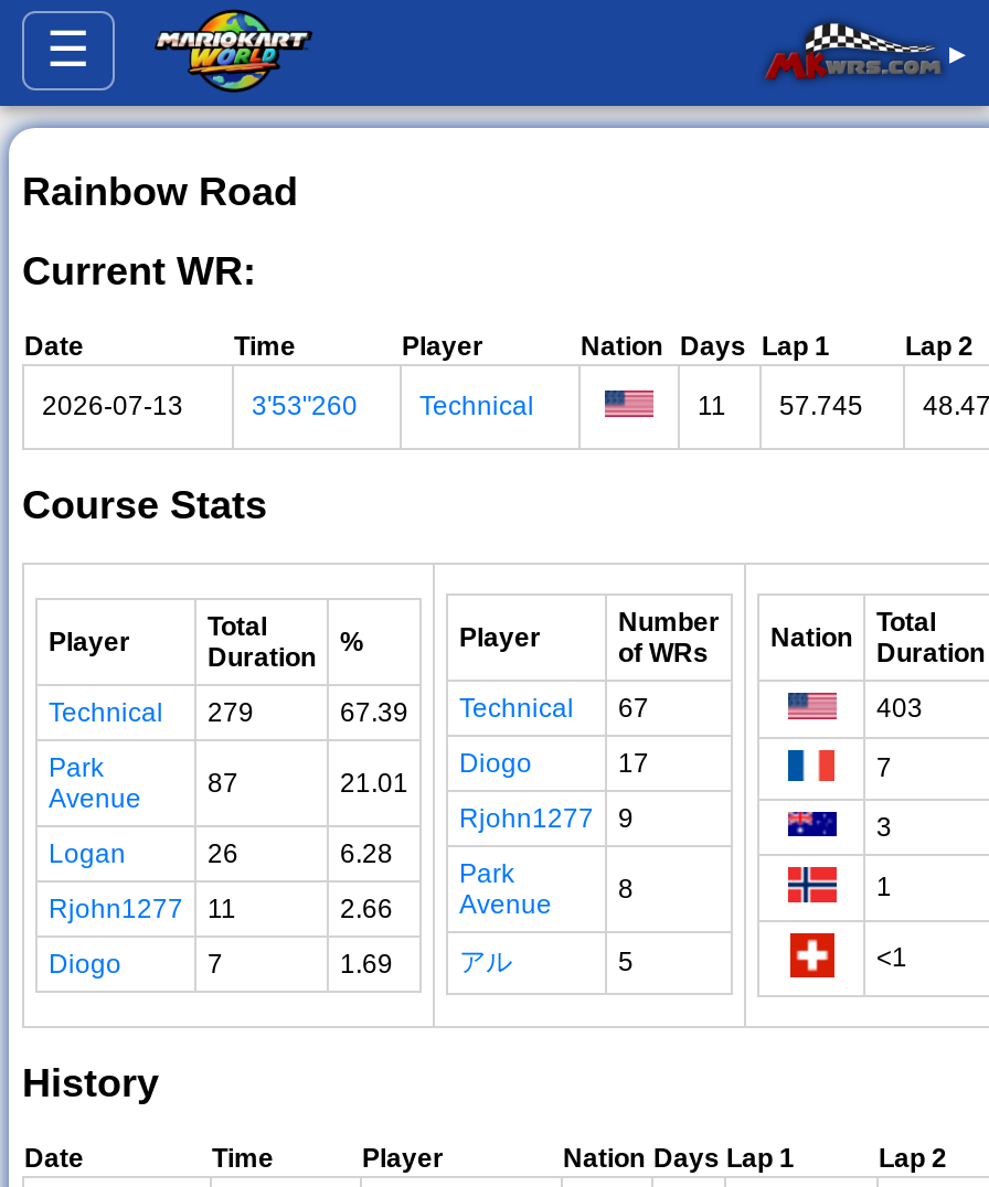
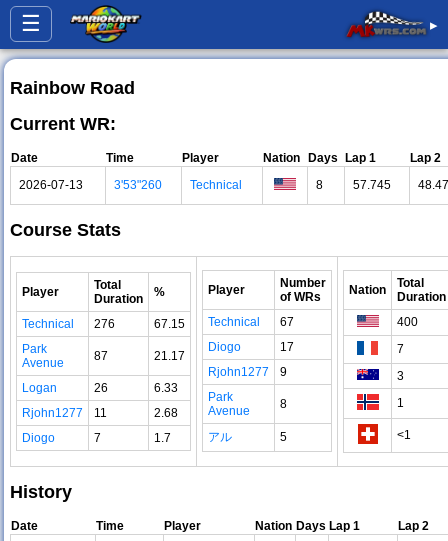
[698,390,726,421] 11 -> [316,178,323,192] 8
[49,697,254,727] Technical 279 -> [22,317,115,331] Technical 276
[340,692,649,727] 67.39 Technical 67 -> [154,315,294,331] 67.15 Technical 67
[876,692,923,723] 403 -> [397,315,418,329] 400
[340,767,408,798] 21.01 -> [154,349,185,363] 21.17
[340,838,393,869] 6.28 -> [154,381,178,395] 6.33
[340,893,393,924] 2.66 -> [154,406,178,420] 2.68
[340,948,393,979] 1.69 -> [154,431,171,445] 1.7

